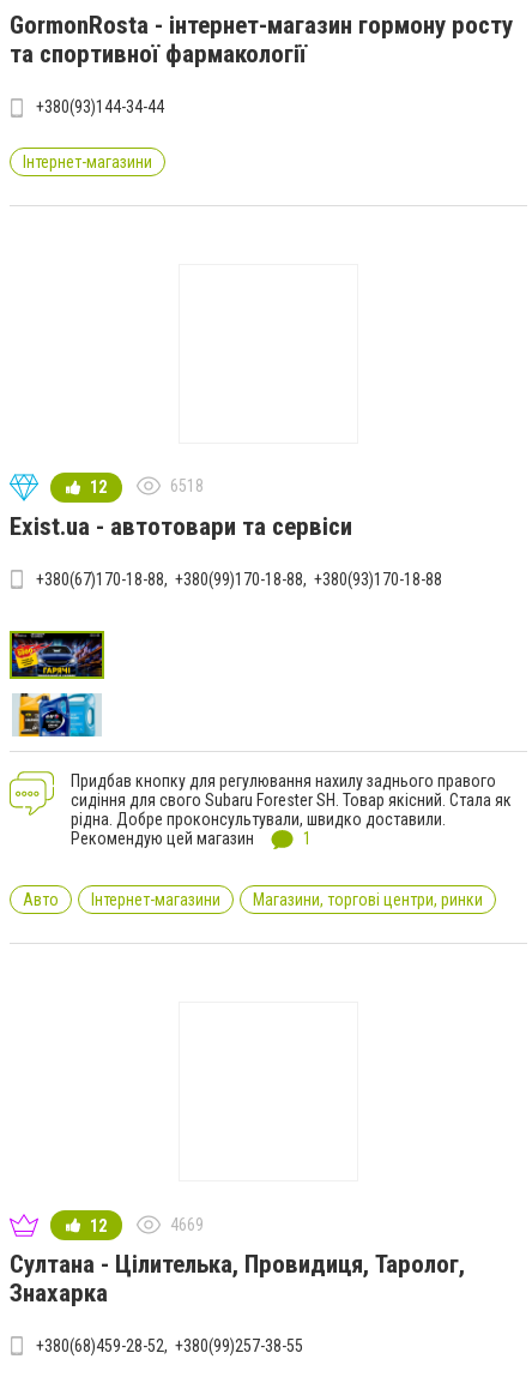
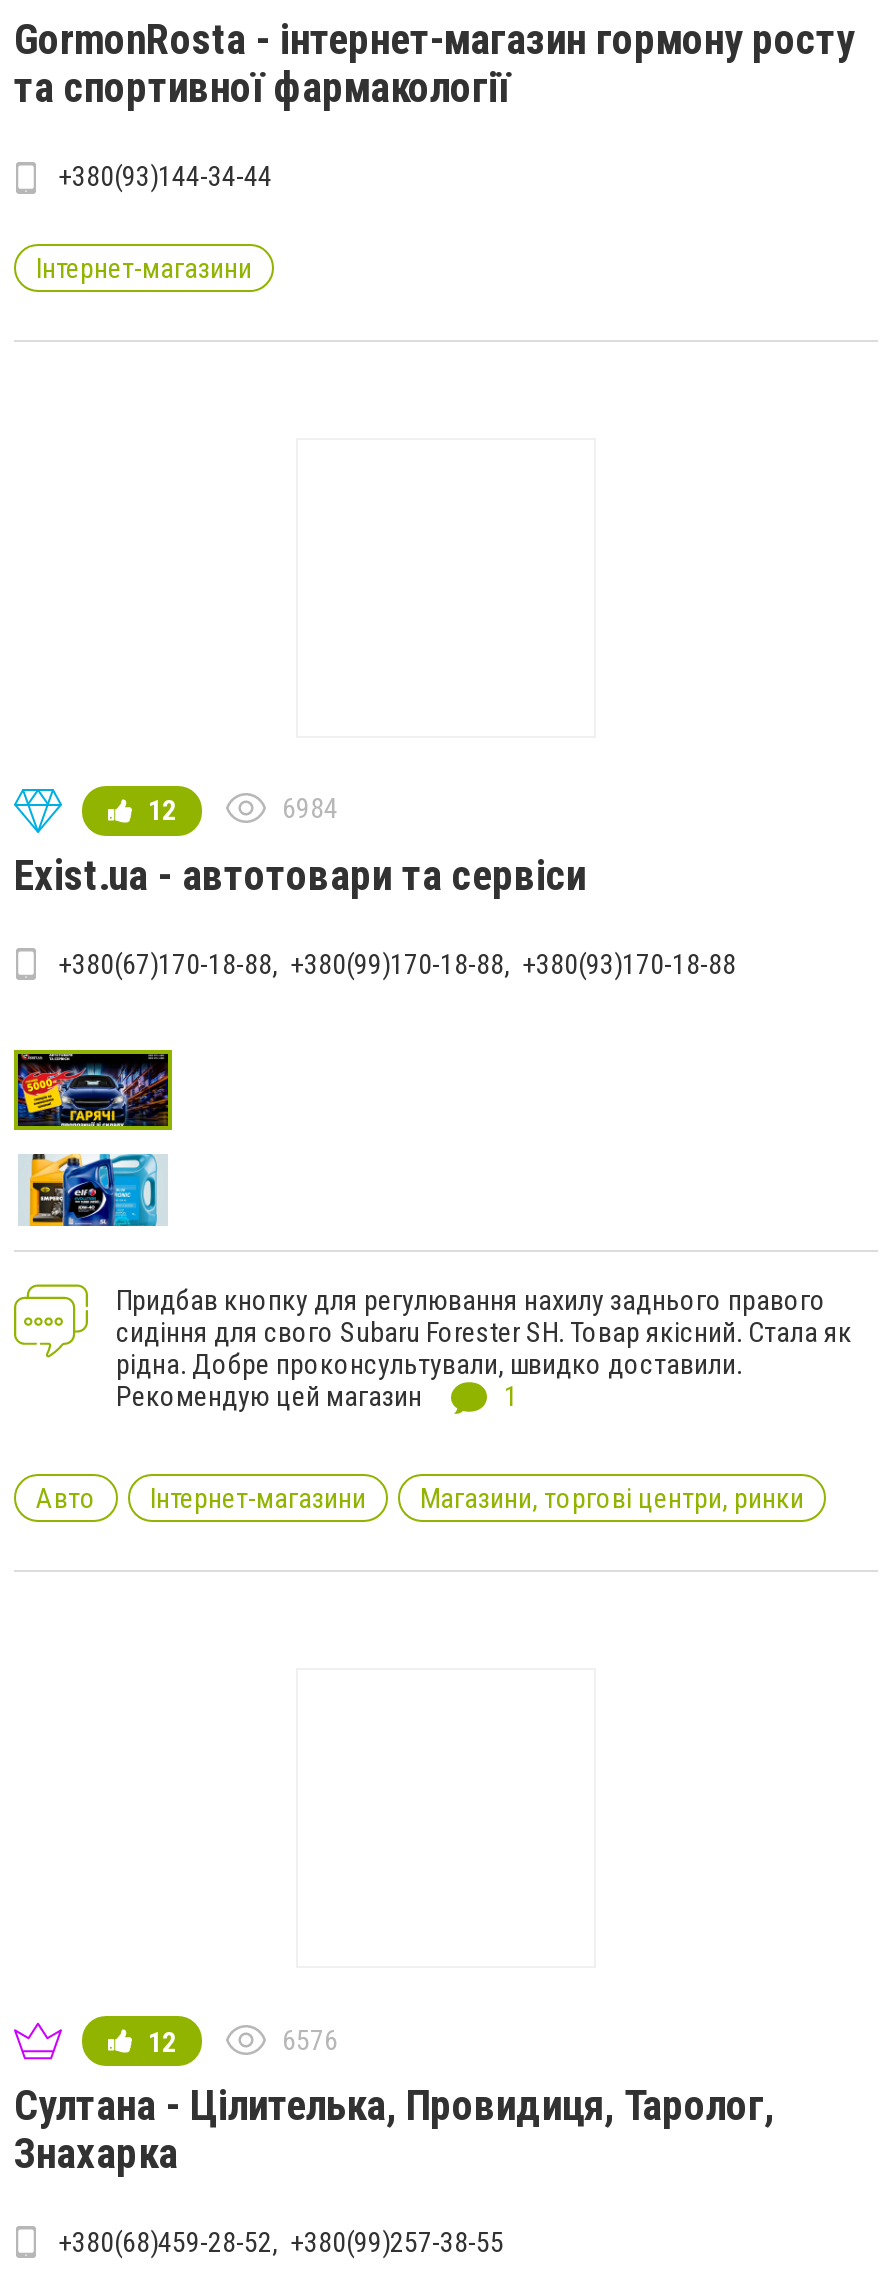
[170,476,204,495] 6518 -> [282,792,338,824] 6984
[170,1215,204,1234] 4669 -> [282,2023,338,2055] 6576

